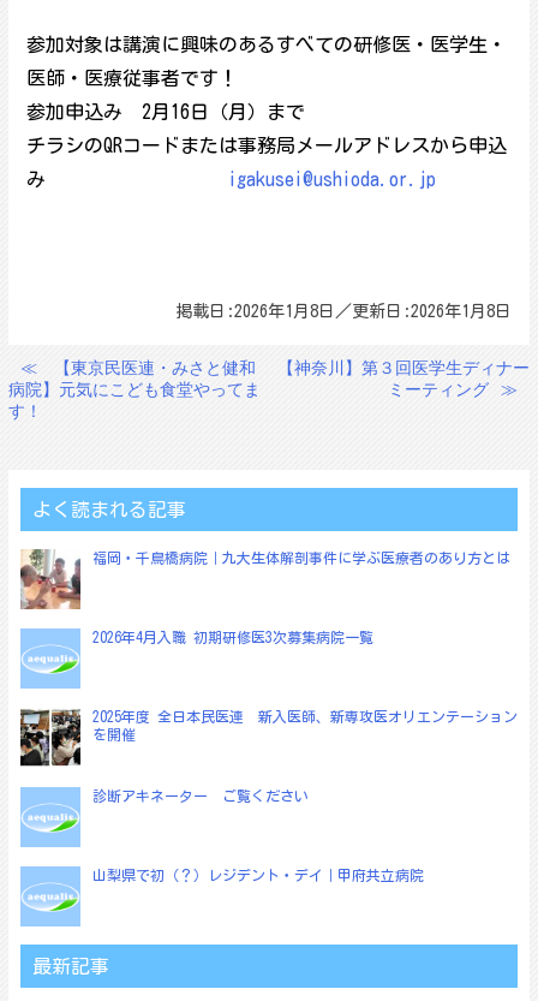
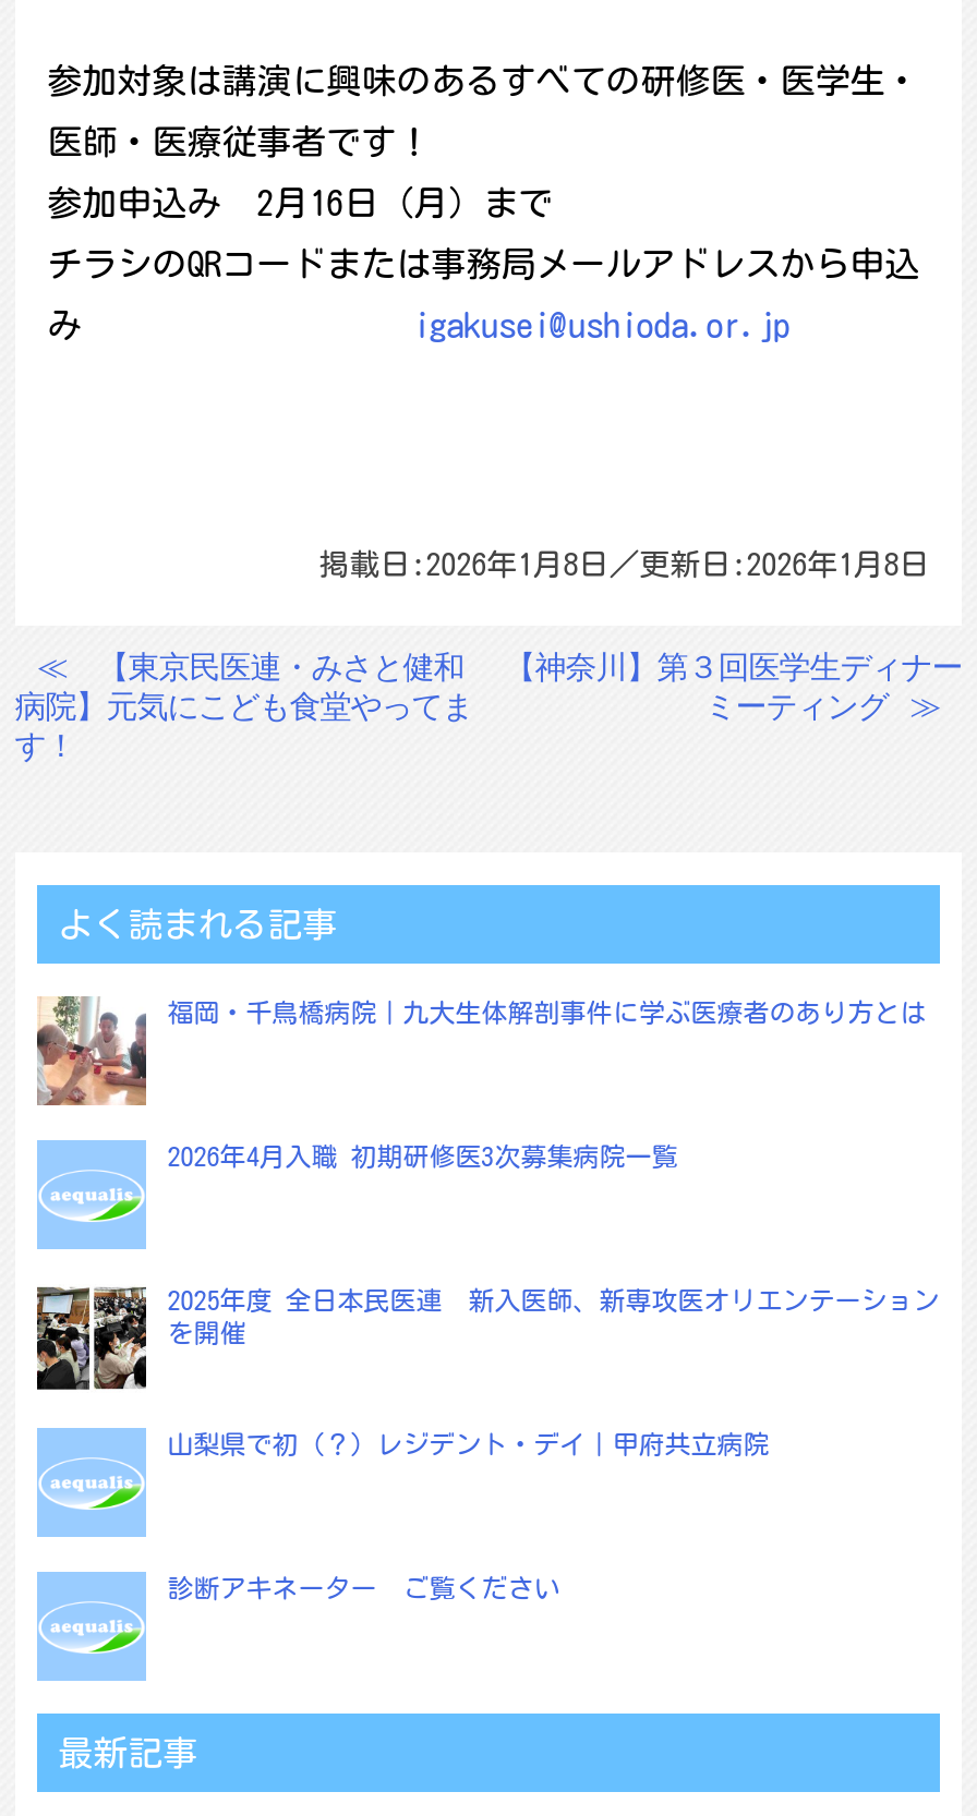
moved [92,788,308,803] -> [167,1574,560,1600]: 診断アキネーター ご覧ください
moved [92,868,424,882] -> [167,1430,769,1456]: 山梨県で初（？）レジデント・デイ｜甲府共立病院

